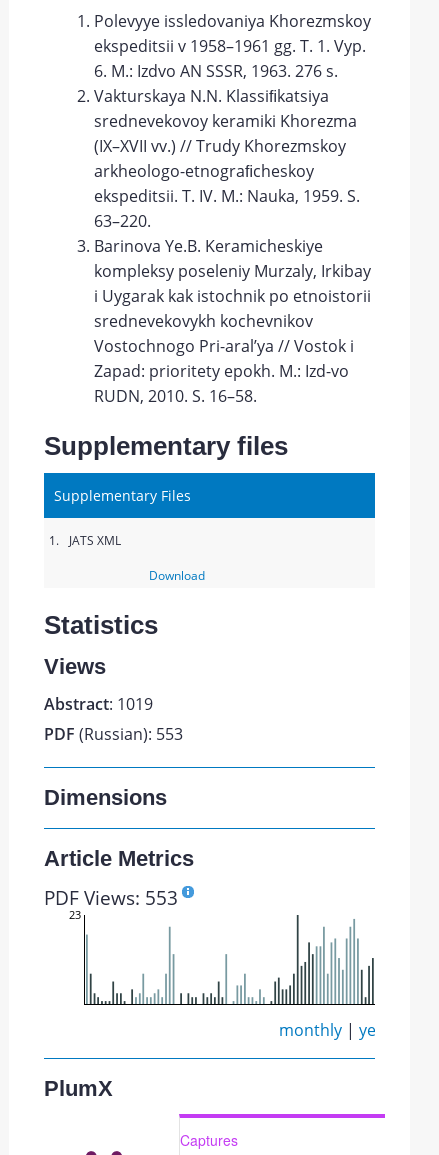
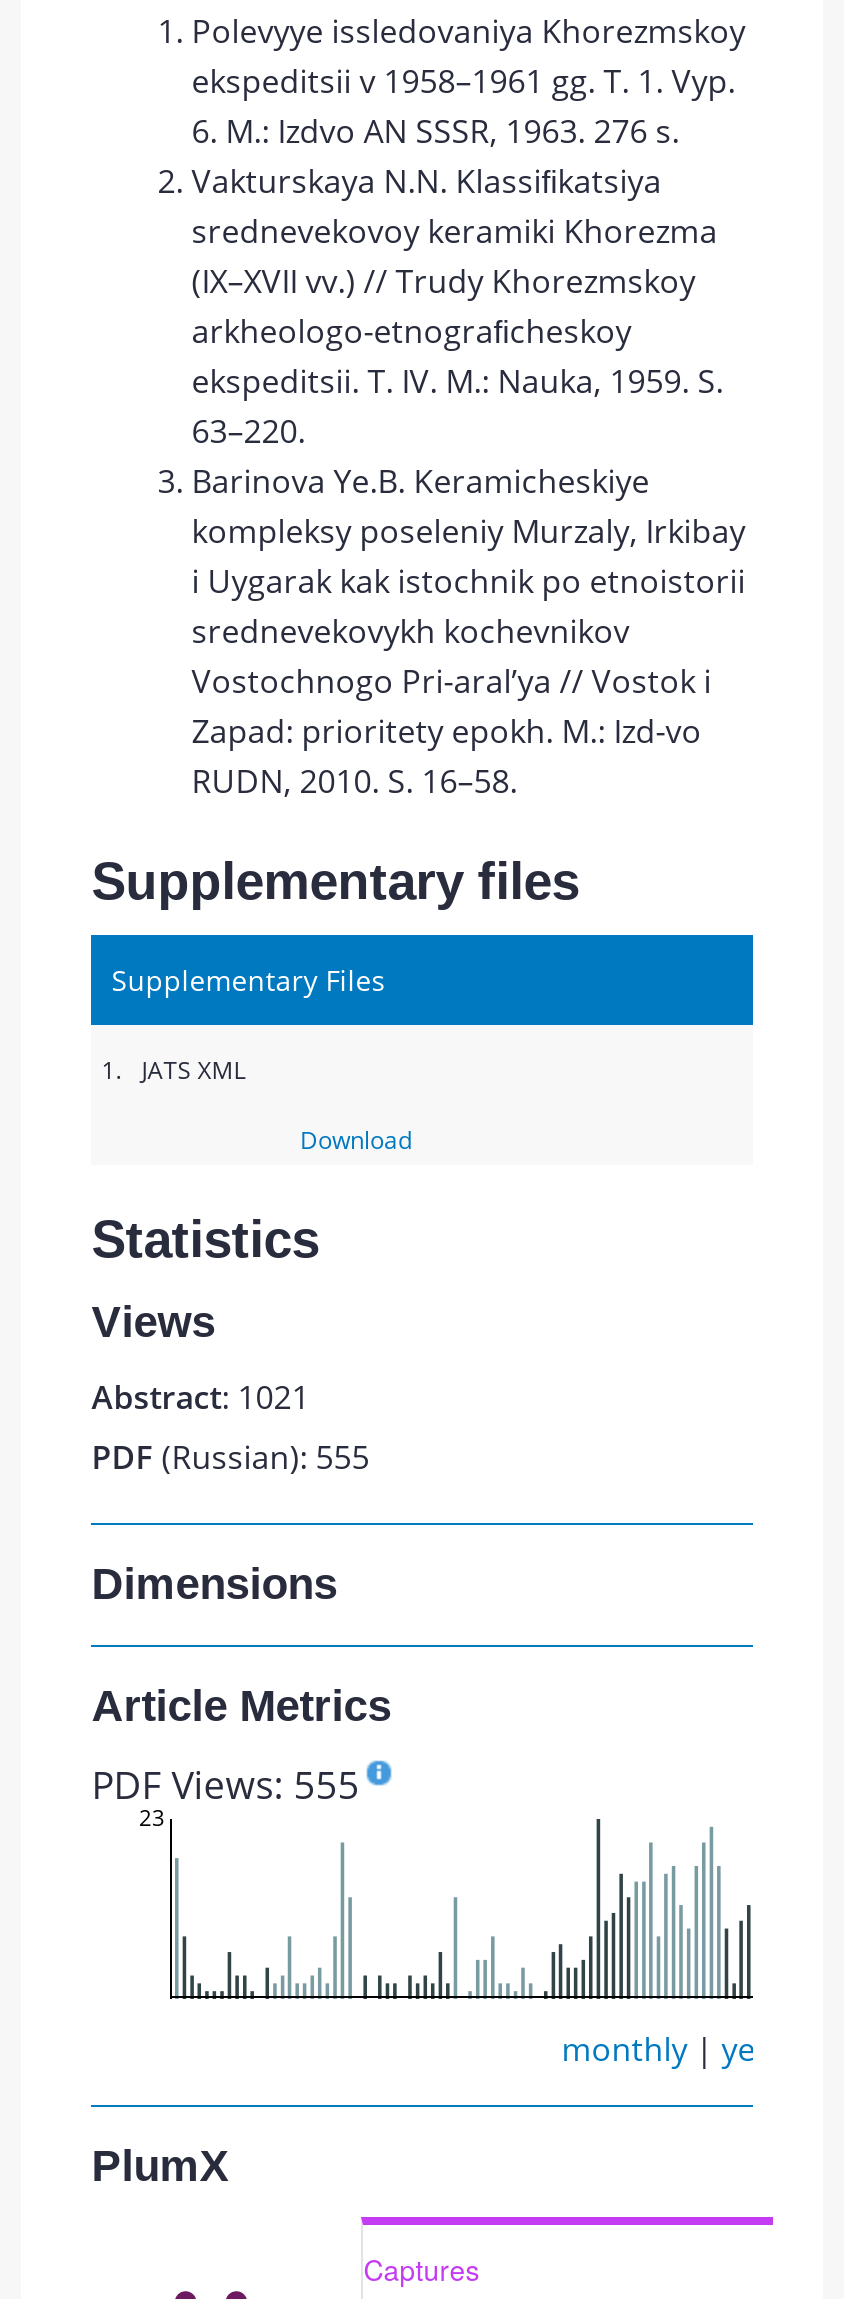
[44,693,153,715] Abstract: 1019 -> [91,1375,309,1419] Abstract: 1021
[44,723,183,745] PDF (Russian): 553 -> [91,1435,369,1479] PDF (Russian): 555
[44,884,178,911] PDF Views: 553 -> [91,1757,359,1811] PDF Views: 555

